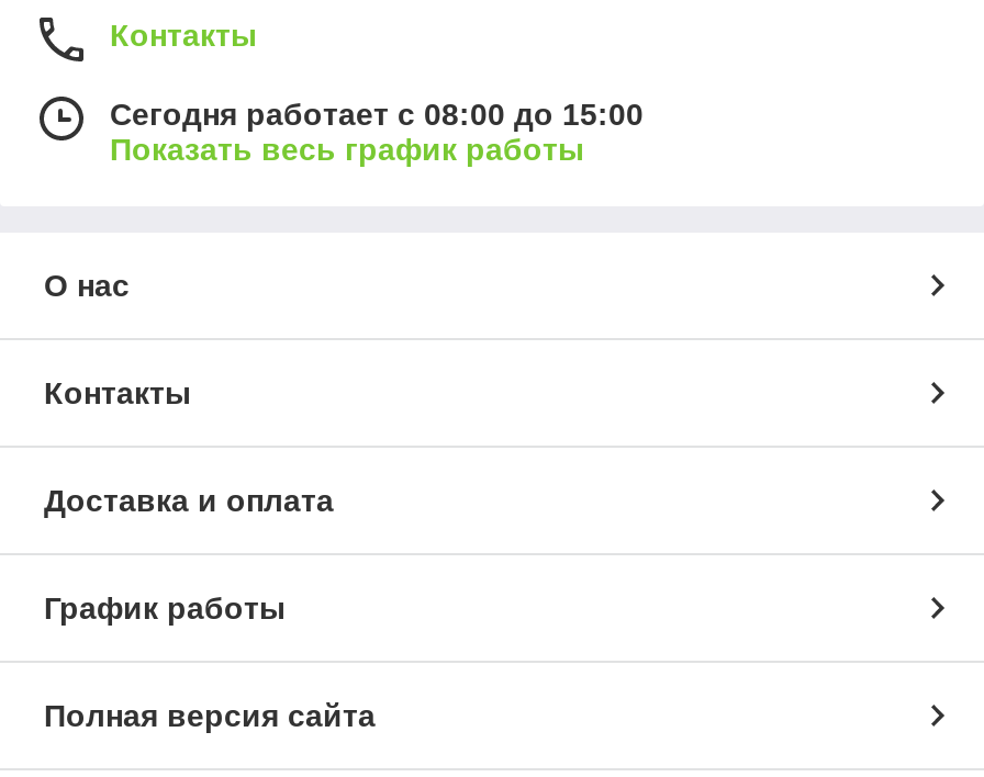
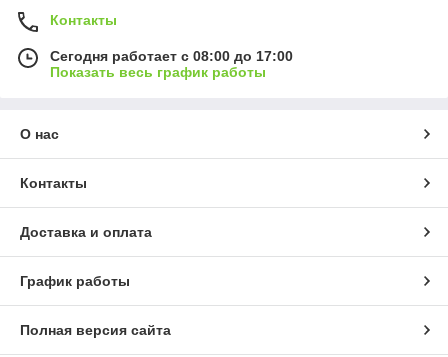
[110,97,644,133] Сегодня работает с 08:00 до 15:00 -> [50,48,293,64] Сегодня работает с 08:00 до 17:00

